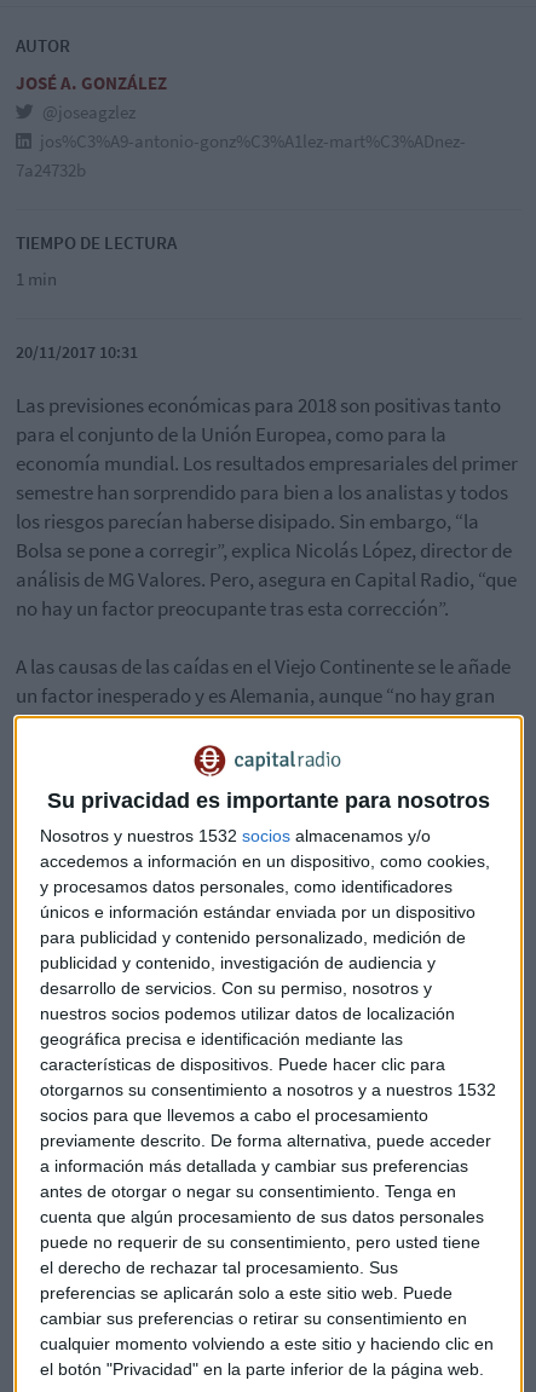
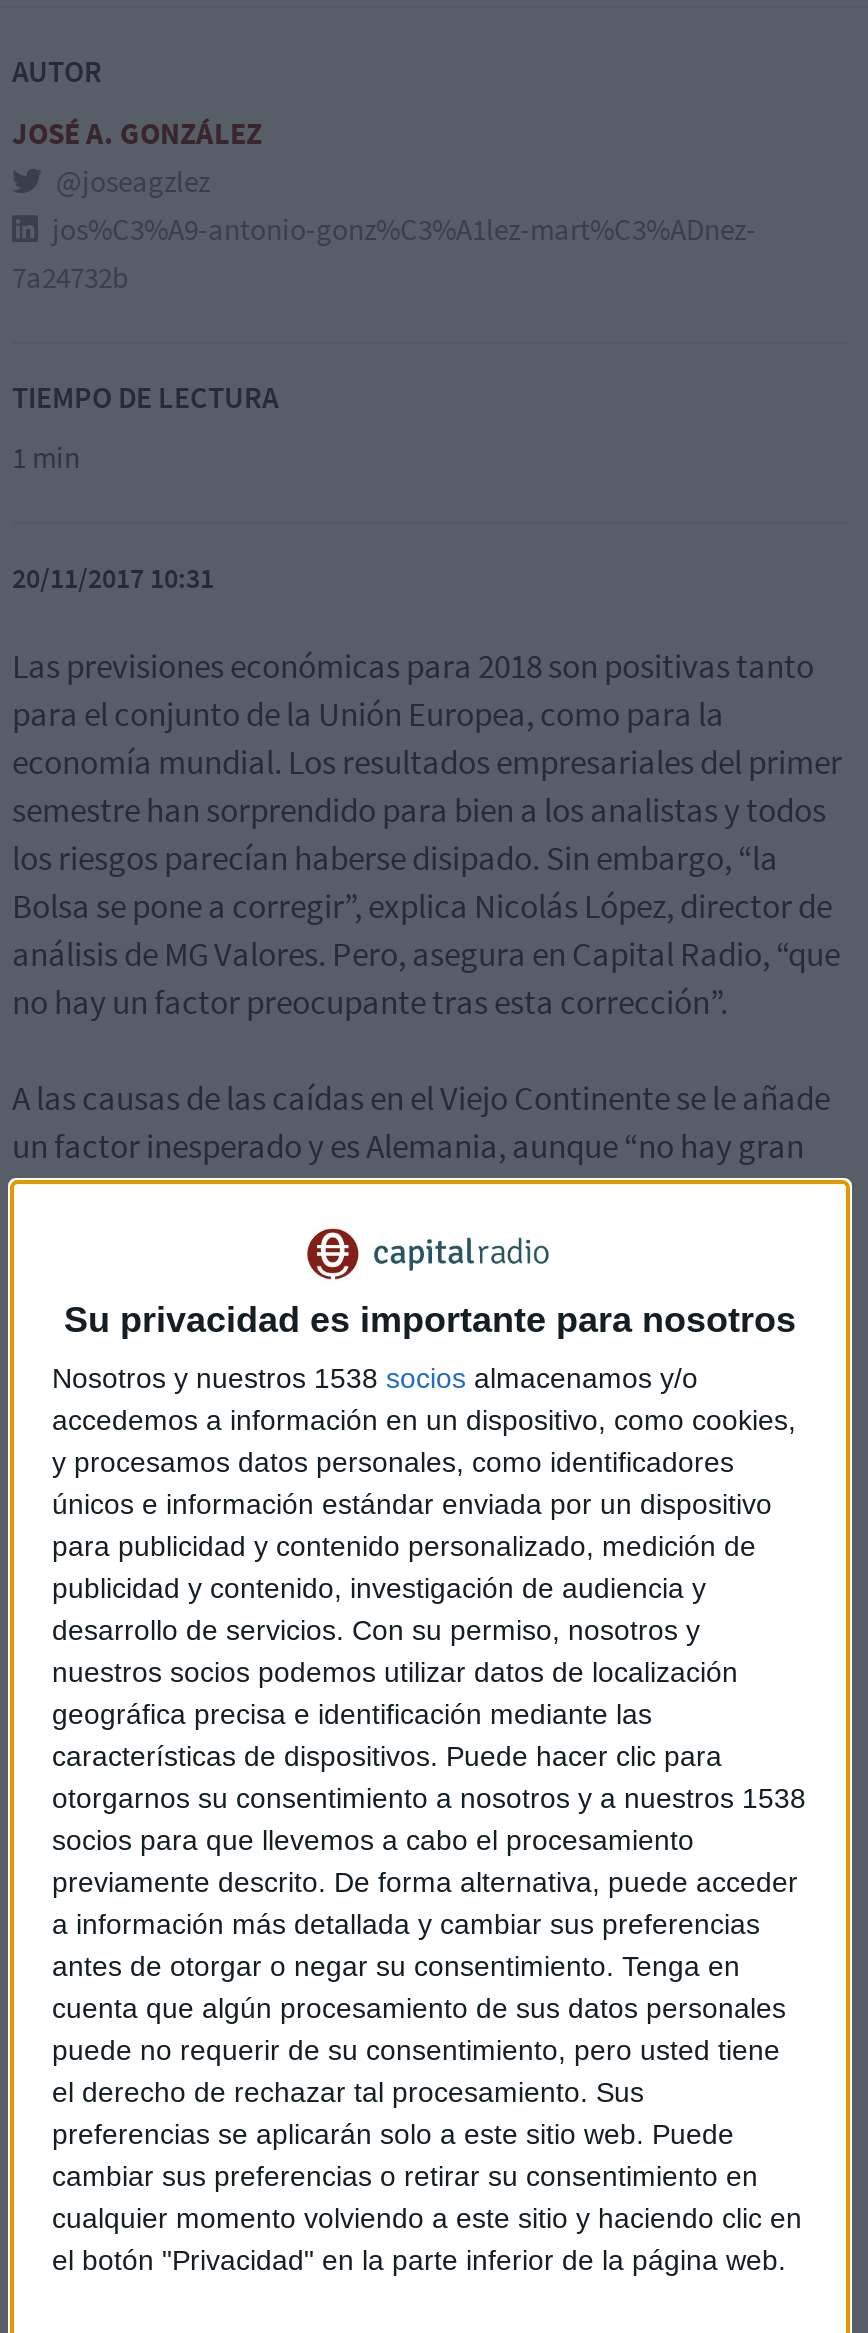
[40,826,431,846] Nosotros y nuestros 1532 socios almacenamos y/o -> [52,1362,698,1394] Nosotros y nuestros 1538 socios almacenamos y/o
[40,1080,496,1100] otorgarnos su consentimiento a nosotros y a nuestros 1532 -> [52,1782,806,1814] otorgarnos su consentimiento a nosotros y a nuestros 1538

